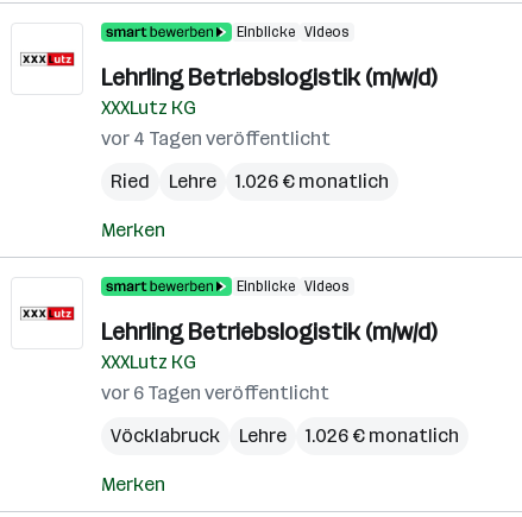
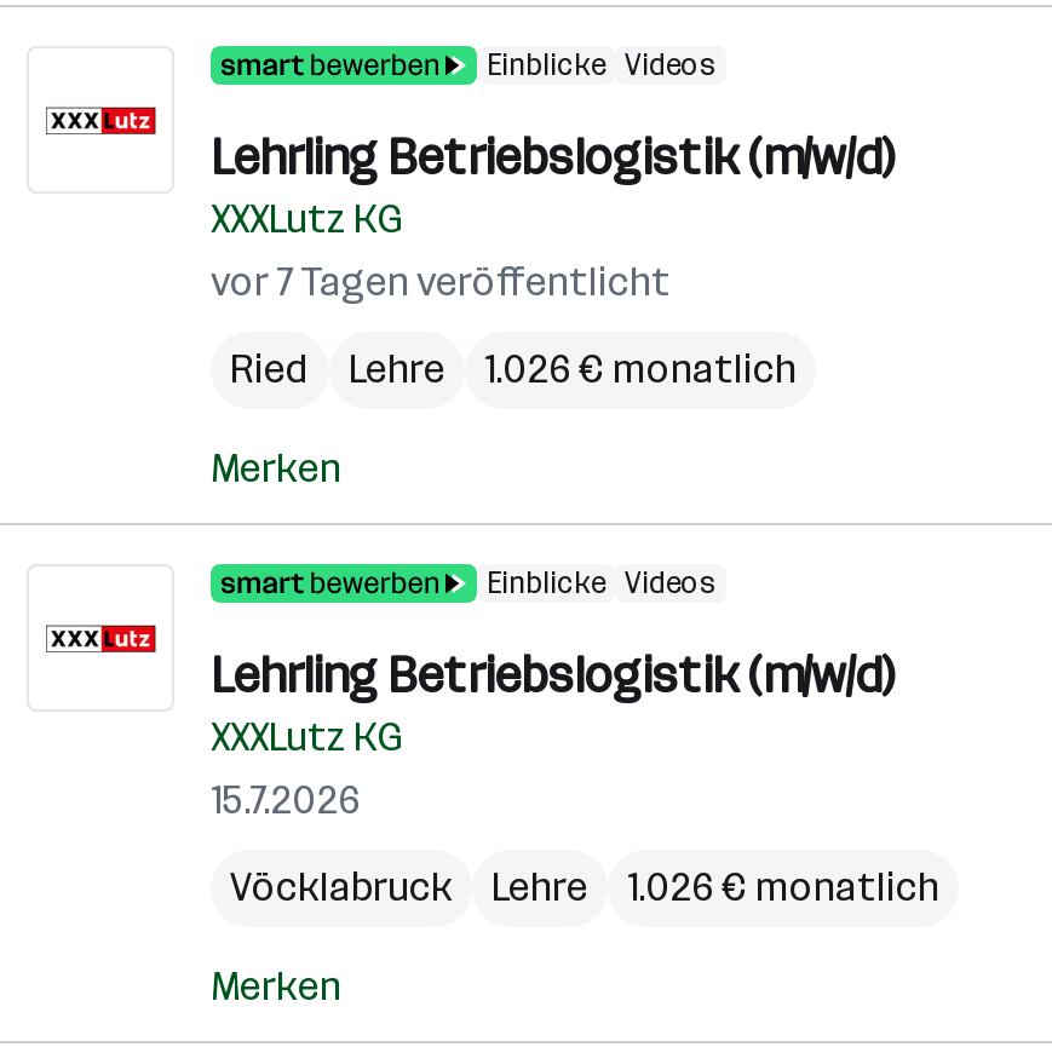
[101,127,331,150] vor 4 Tagen veröffentlicht -> [211,259,671,305] vor 7 Tagen veröffentlicht
[101,382,329,404] vor 6 Tagen veröffentlicht -> [211,777,361,823] 15.7.2026

